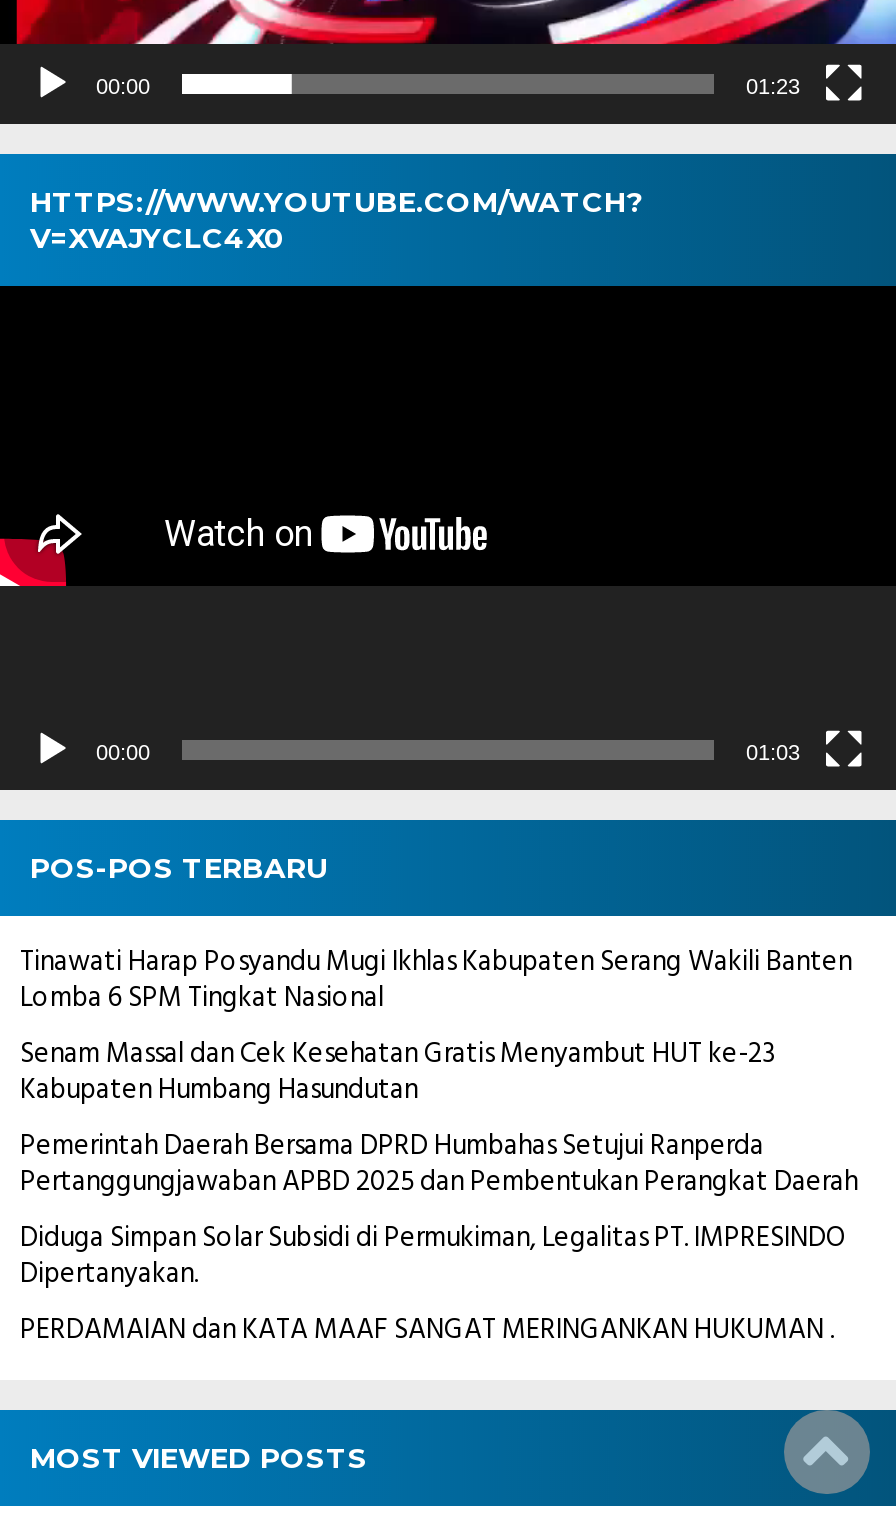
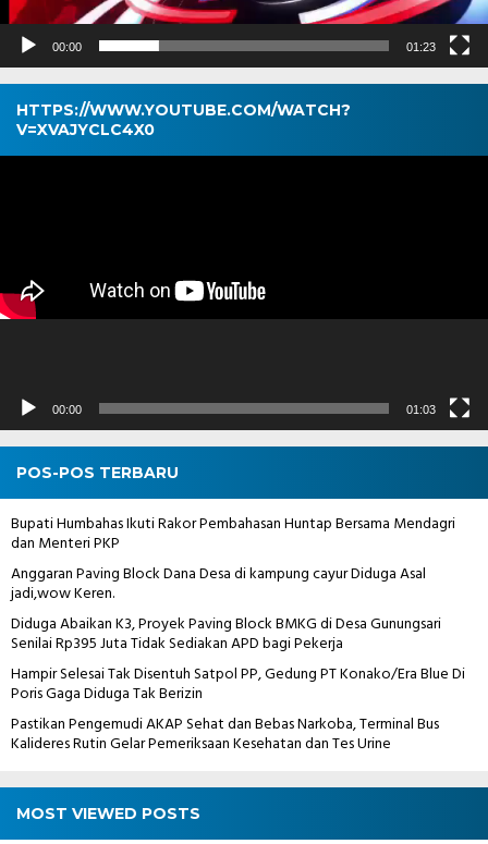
[20,941,858,1355] Tinawati Harap Posyandu Mugi Ikhlas Kabupaten Serang Wakili Banten | Lomba 6 SPM Tingkat Nasional | Senam Massal dan Cek Kesehatan Gratis Menyambut HUT ke-23 | Kabupaten Humbang Hasundutan | Pemerintah Daerah Bersama DPRD Humbahas Setujui Ranperda | Pertanggungjawaban APBD 2025 dan Pembentukan Perangkat Daerah | Diduga Simpan Solar Subsidi di Permukiman, Legalitas PT. IMPRESINDO | Dipertanyakan. | PERDAMAIAN dan KATA MAAF SANGAT MERINGANKAN HUKUMAN . -> [11,512,465,757] Bupati Humbahas Ikuti Rakor Pembahasan Huntap Bersama Mendagri | dan Menteri PKP | Anggaran Paving Block Dana Desa di kampung cayur Diduga Asal | jadi,wow Keren. | Diduga Abaikan K3, Proyek Paving Block BMKG di Desa Gunungsari | Senilai Rp395 Juta Tidak Sediakan APD bagi Pekerja | Hampir Selesai Tak Disentuh Satpol PP, Gedung PT Konako/Era Blue Di | Poris Gaga Diduga Tak Berizin | Pastikan Pengemudi AKAP Sehat dan Bebas Narkoba, Terminal Bus | Kalideres Rutin Gelar Pemeriksaan Kesehatan dan Tes Urine
[784,1410,870,1494] [image] -> none

